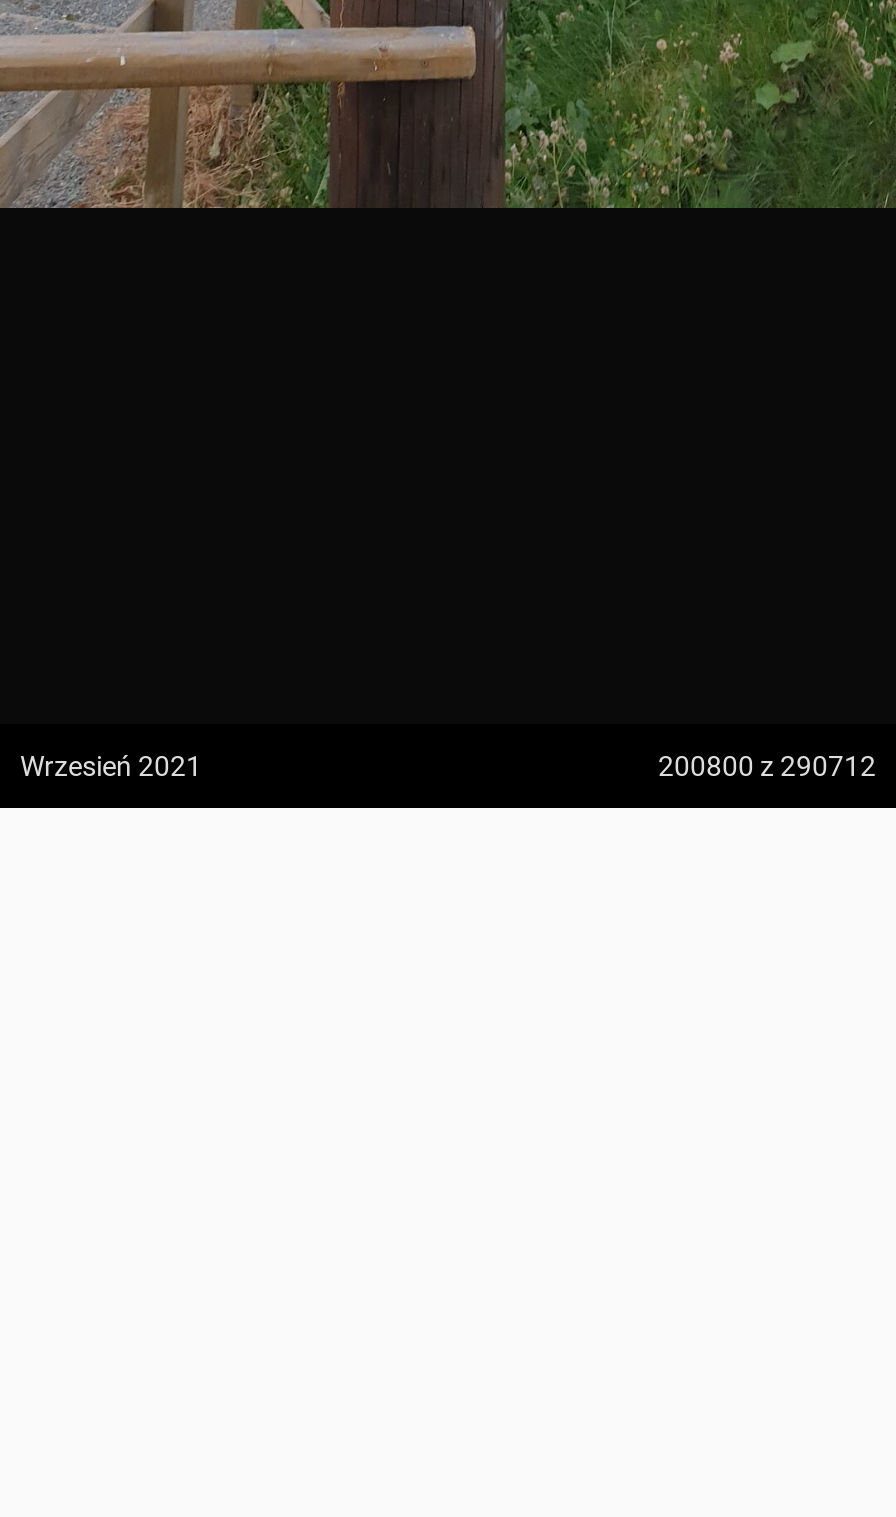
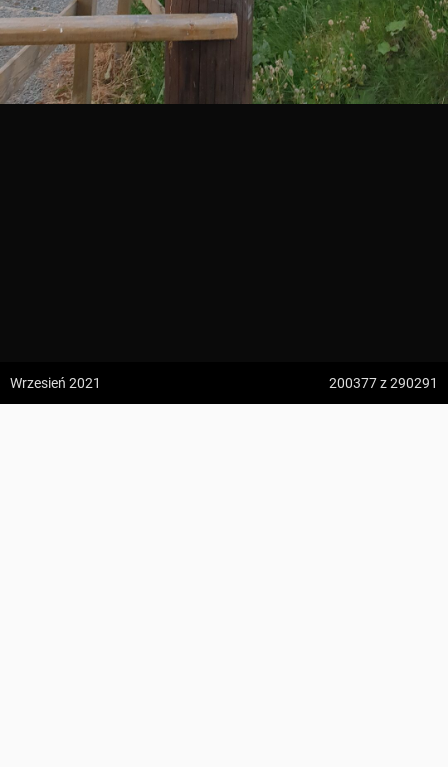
[658,750,876,782] 200800 z 290712 -> [329,375,438,391] 200377 z 290291

